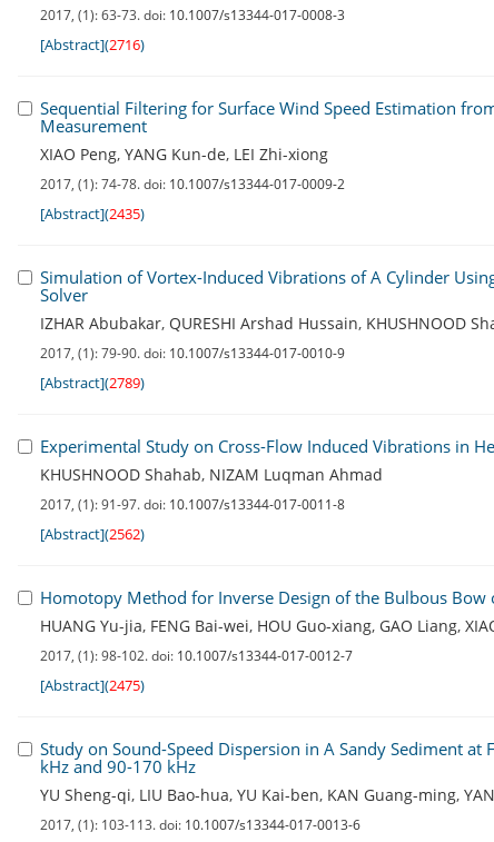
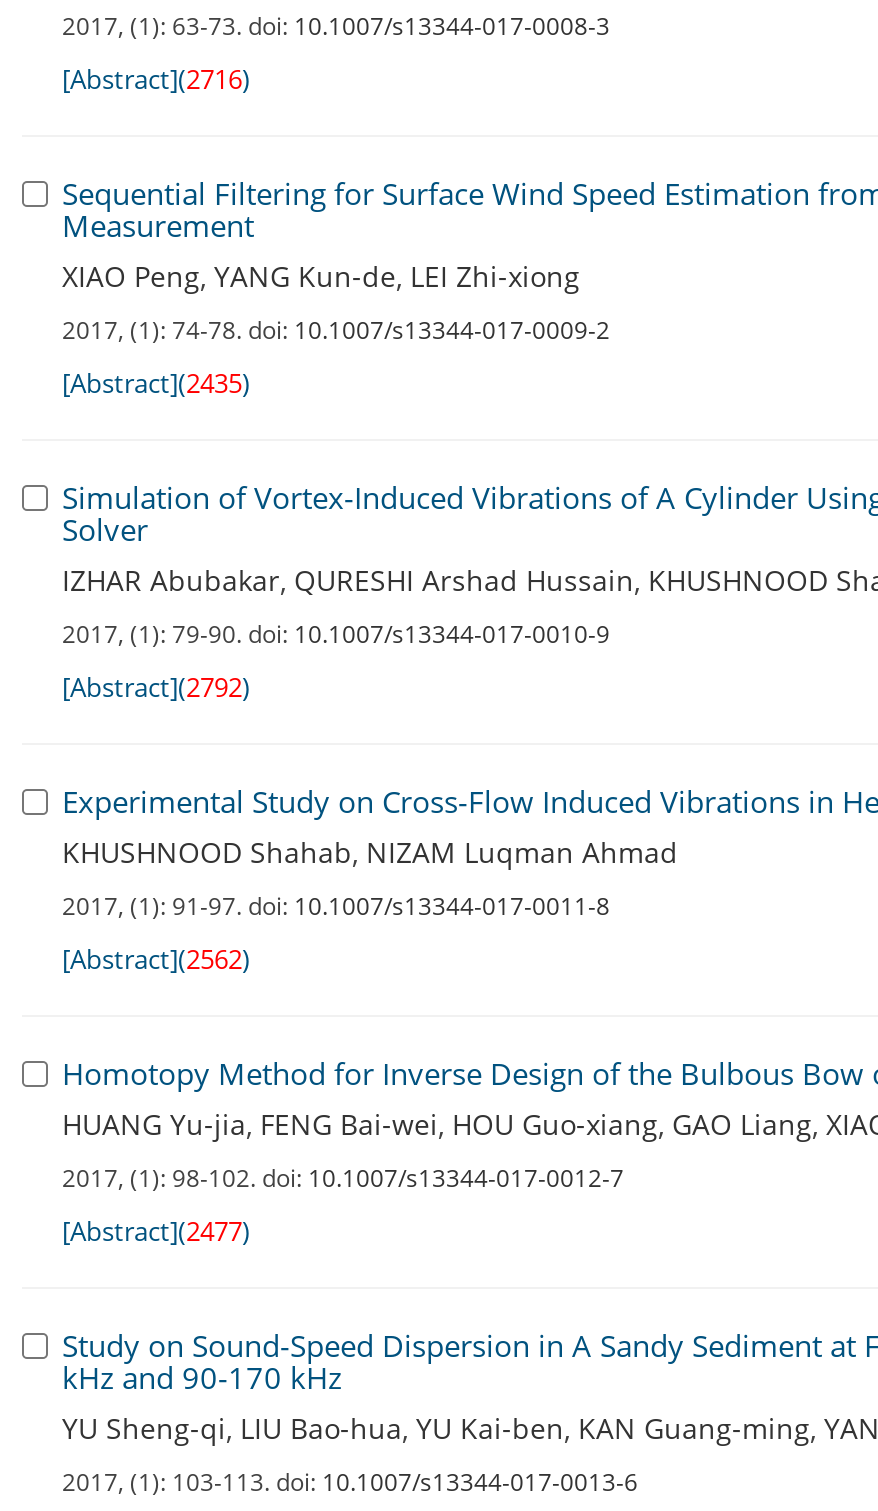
[40,373,145,393] [Abstract](2789) -> [62,669,250,705] [Abstract](2792)
[40,675,145,695] [Abstract](2475) -> [62,1213,250,1249] [Abstract](2477)

